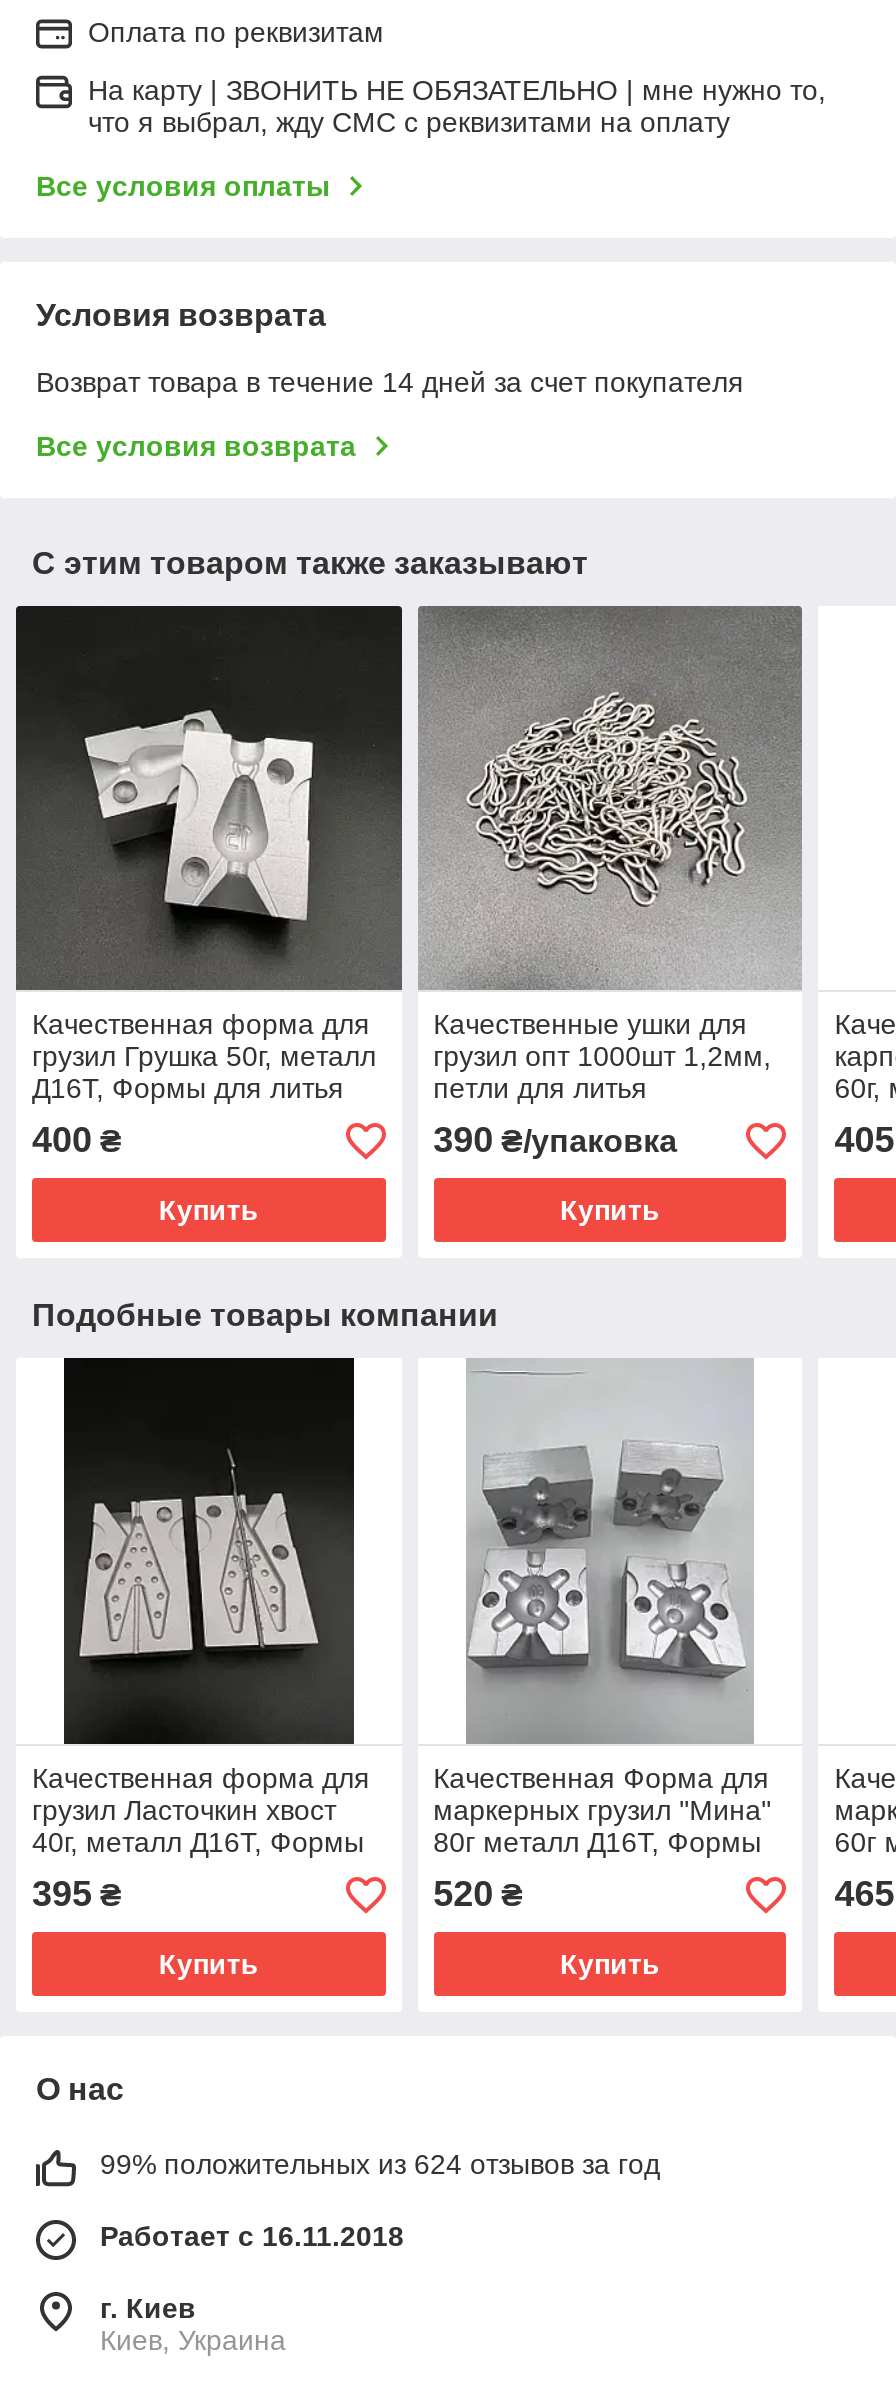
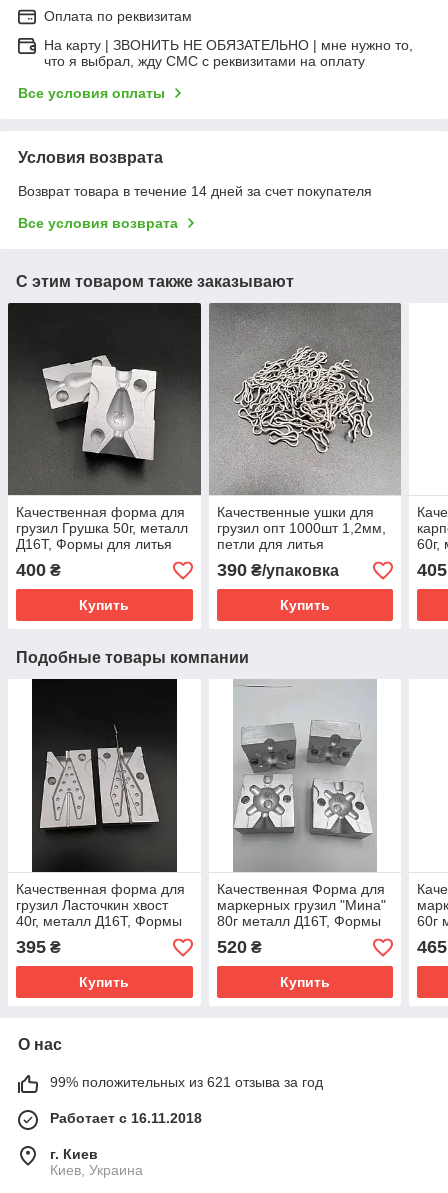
[100,2148,660,2180] 99% положительных из 624 отзывов за год -> [50,1074,323,1090] 99% положительных из 621 отзыва за год

